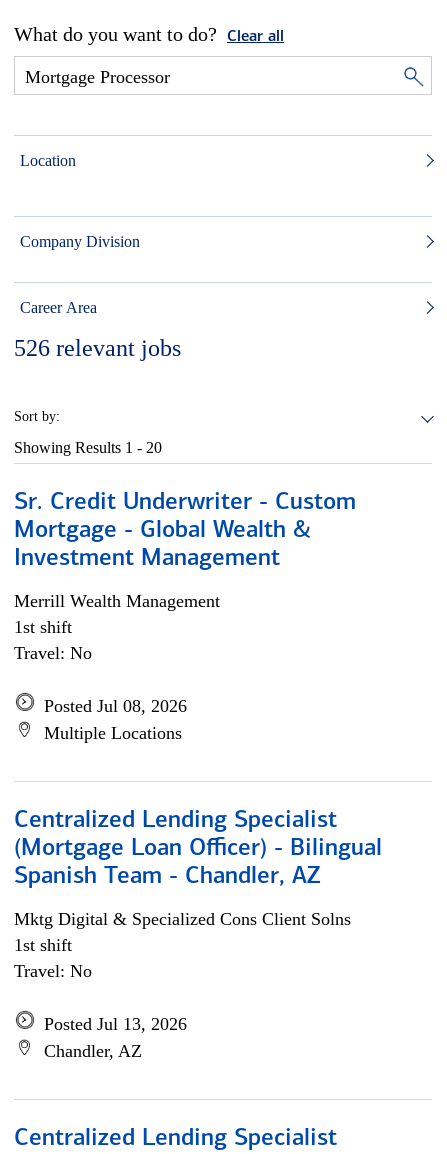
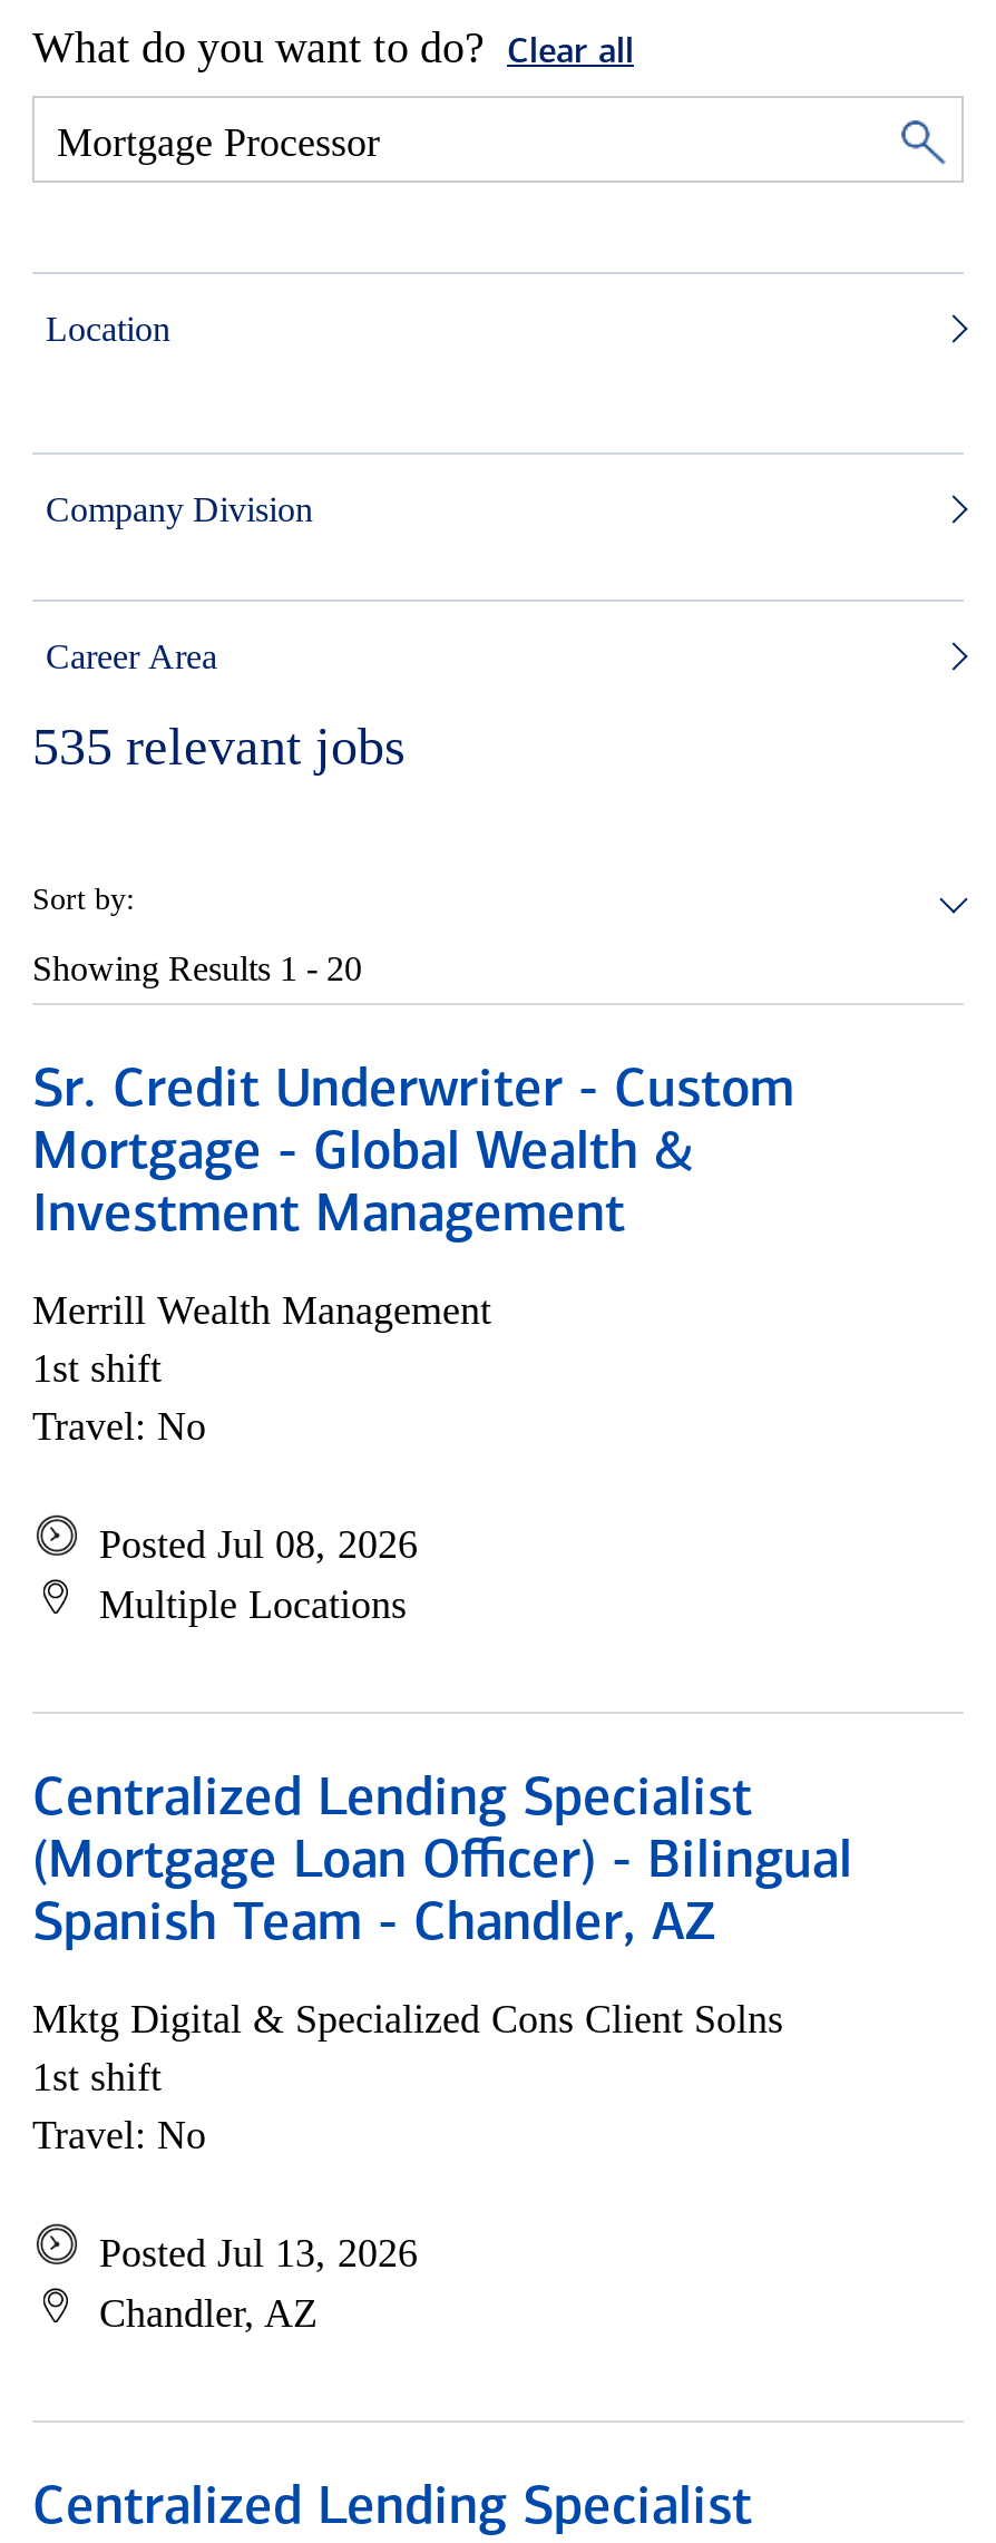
[14,335,181,361] 526 relevant jobs -> [32,718,404,776] 535 relevant jobs

